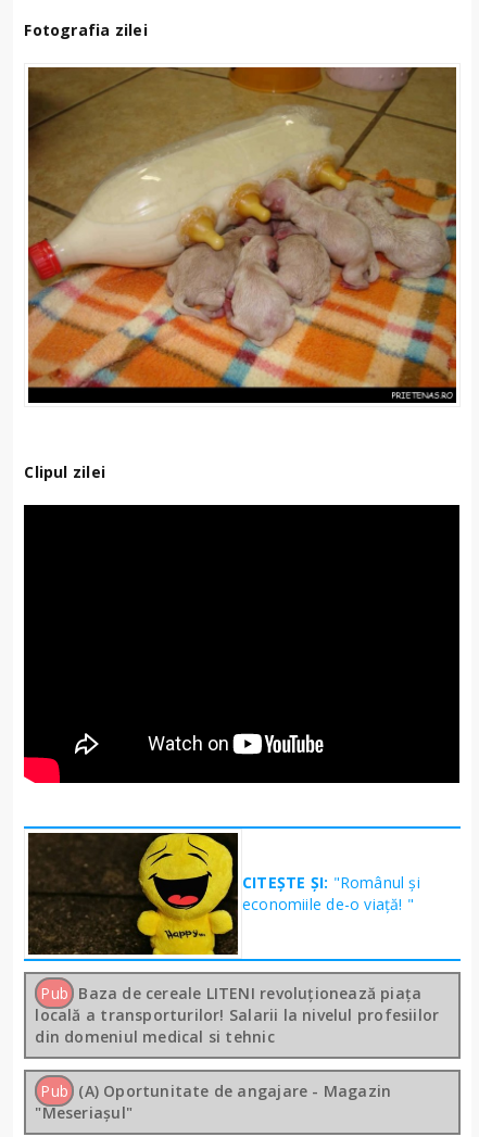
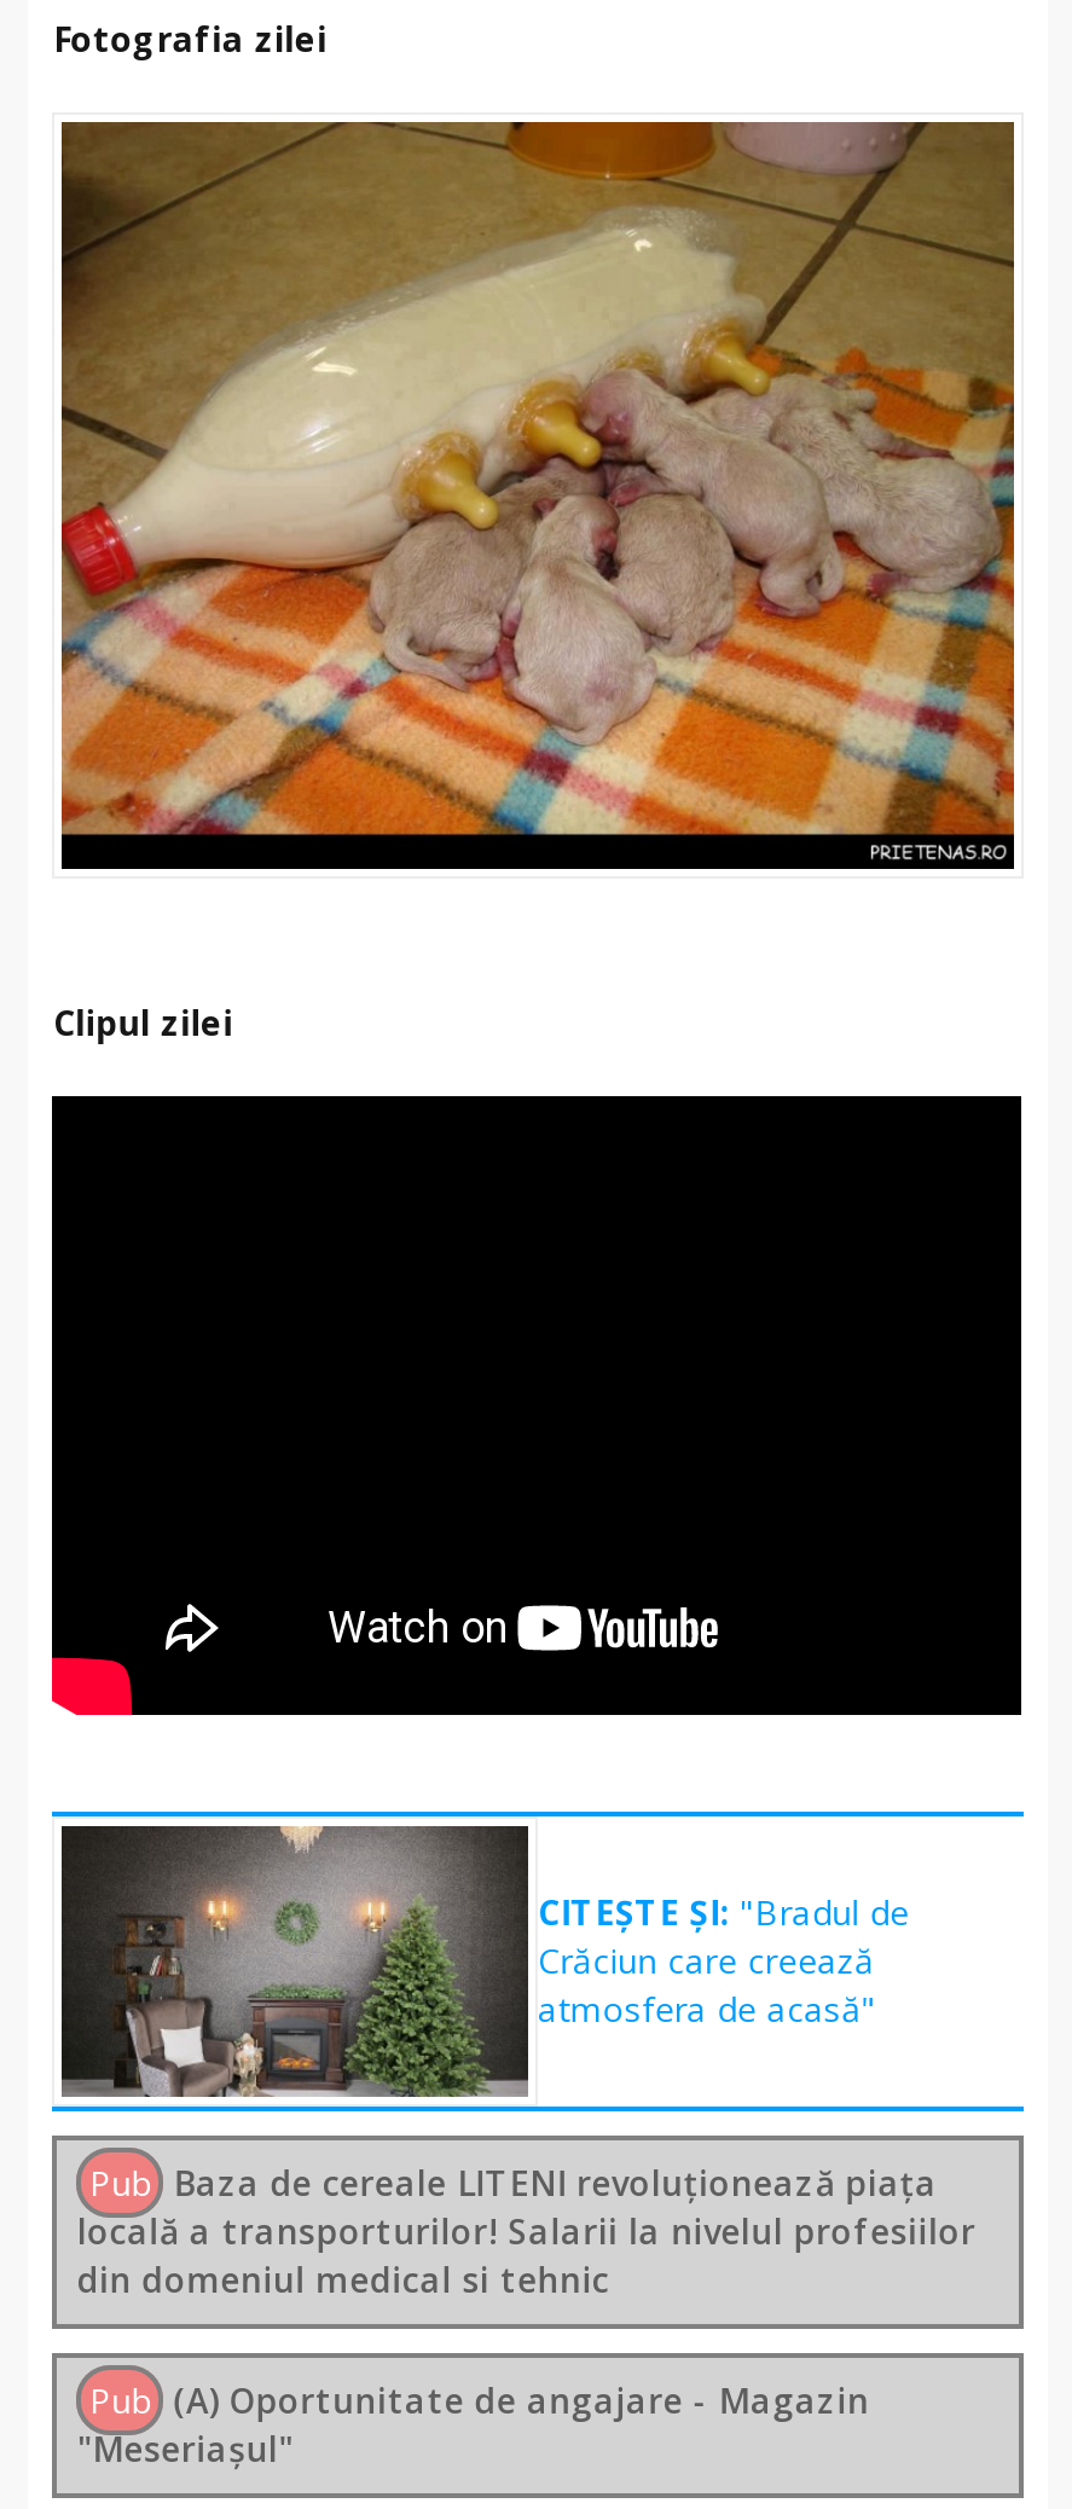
[29,832,420,956] [image] | CITEȘTE ȘI: "Românul și | economiile de-o viață! " -> [62,1826,909,2099] [image] | CITEȘTE ȘI: "Bradul de | Crăciun care creează | atmosfera de acasă"

